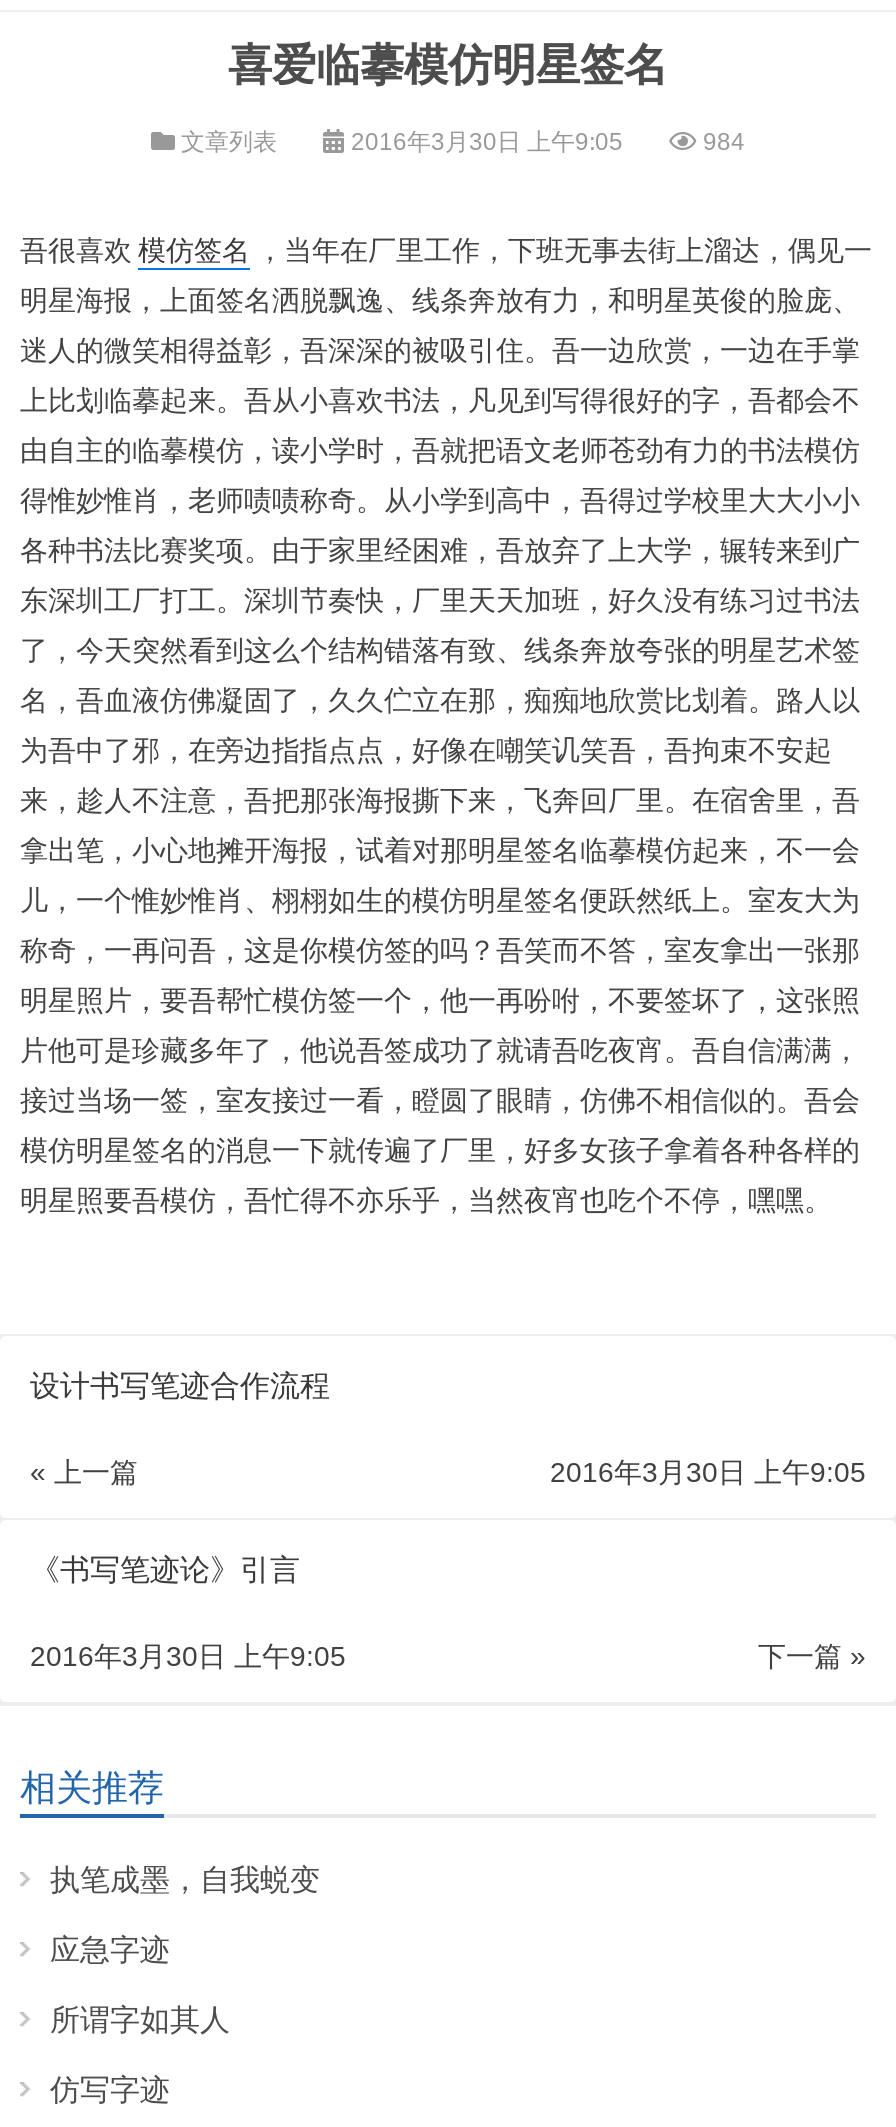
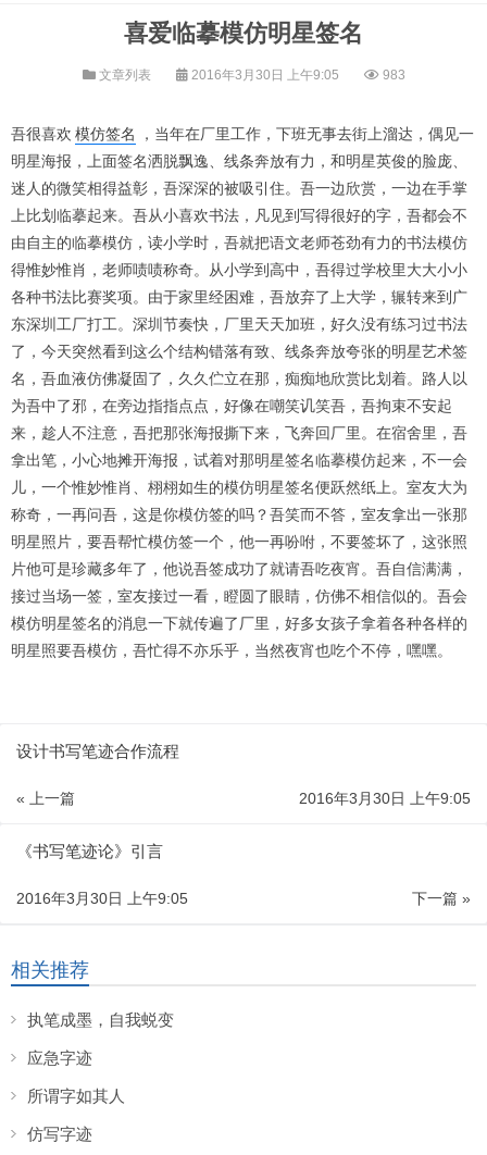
[697,128,745,156] 984 -> [379,67,405,83] 983

